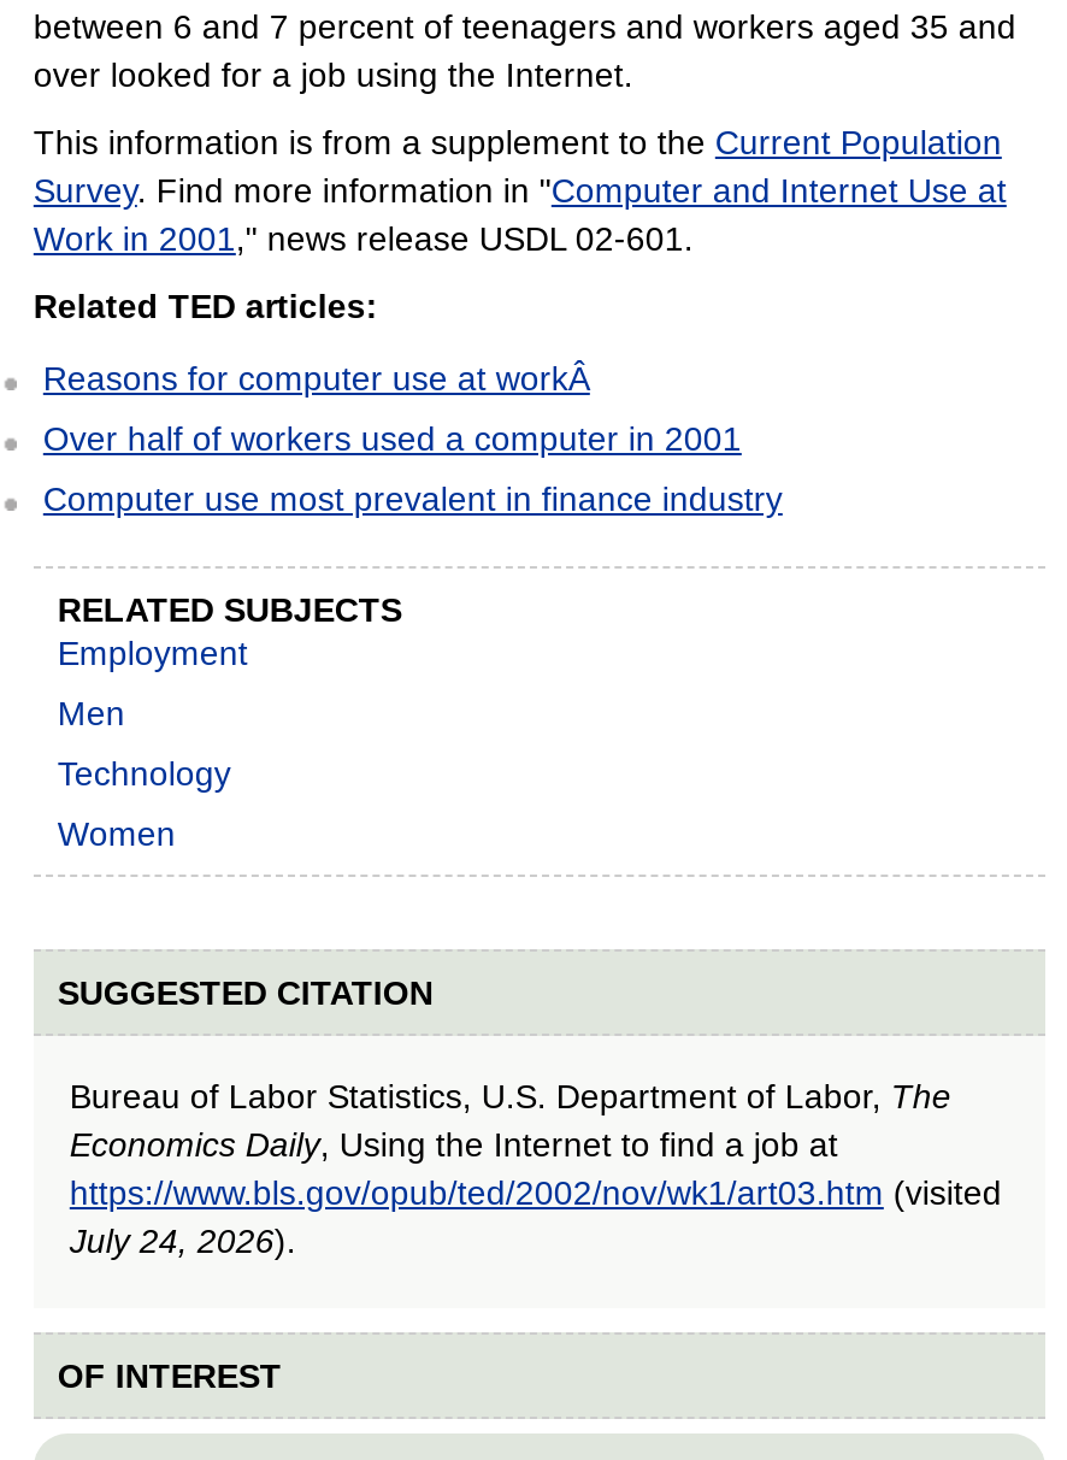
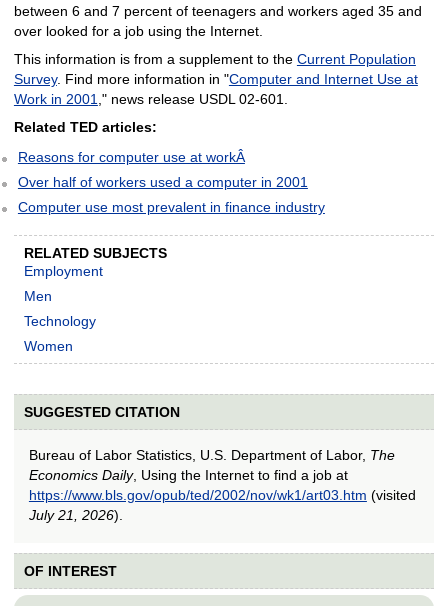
[70,1221,296,1260] July 24, 2026). -> [29,507,123,523] July 21, 2026).

